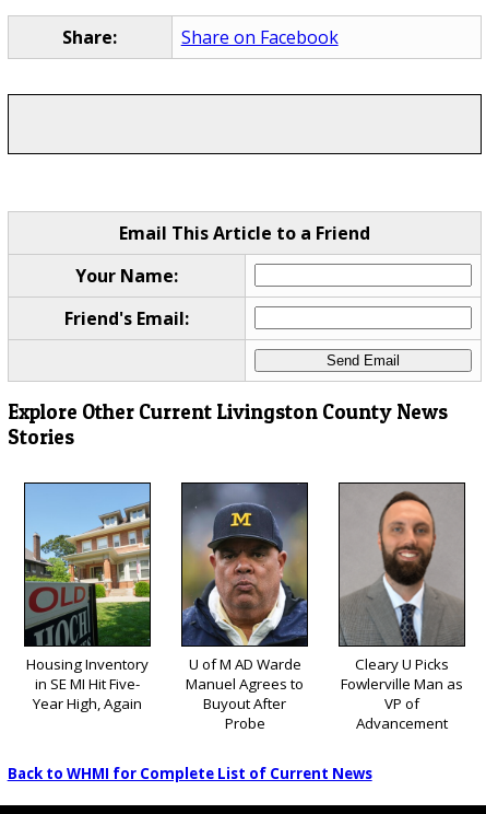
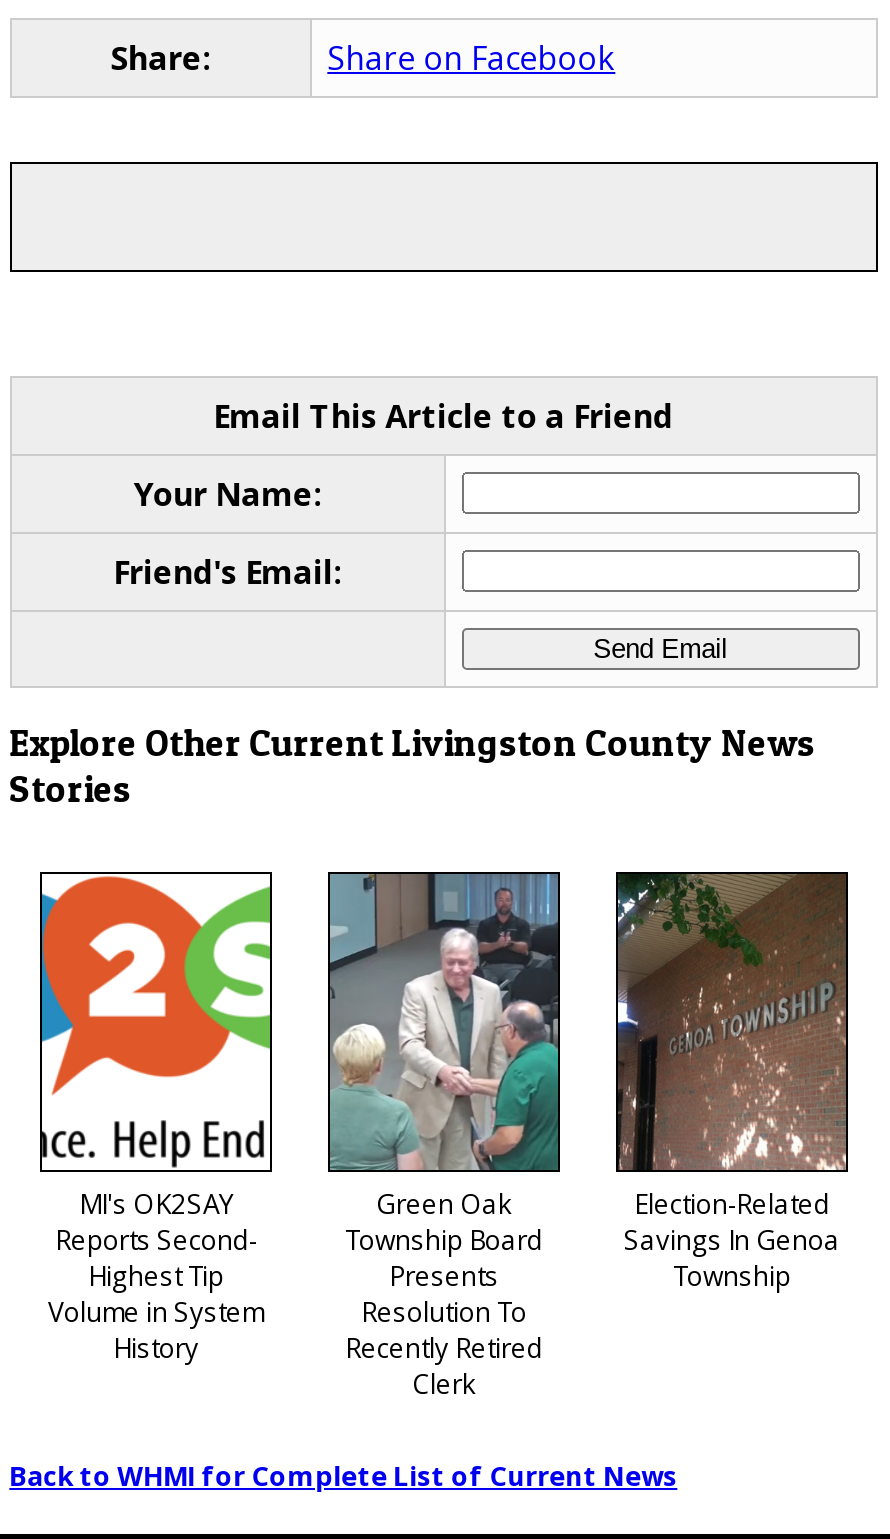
[24,482,151,713] [image] | Housing Inventory | in SE MI Hit Five- | Year High, Again -> [40,872,272,1365] [image] | MI's OK2SAY | Reports Second- | Highest Tip | Volume in System | History
[182,482,308,733] [image] | U of M AD Warde | Manuel Agrees to | Buyout After | Probe -> [330,872,558,1401] [image] | Green Oak | Township Board | Presents | Resolution To | Recently Retired | Clerk
[339,482,463,606] [image] -> [616,872,848,1170] [image]
[341,654,463,733] Cleary U Picks | Fowlerville Man as | VP of | Advancement -> [624,1185,840,1293] Election-Related | Savings In Genoa | Township

